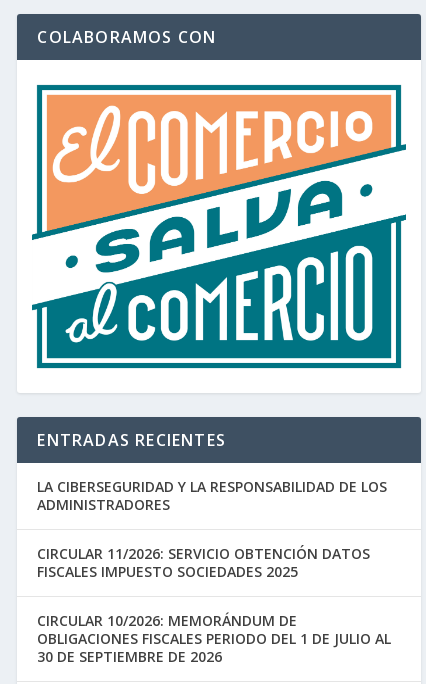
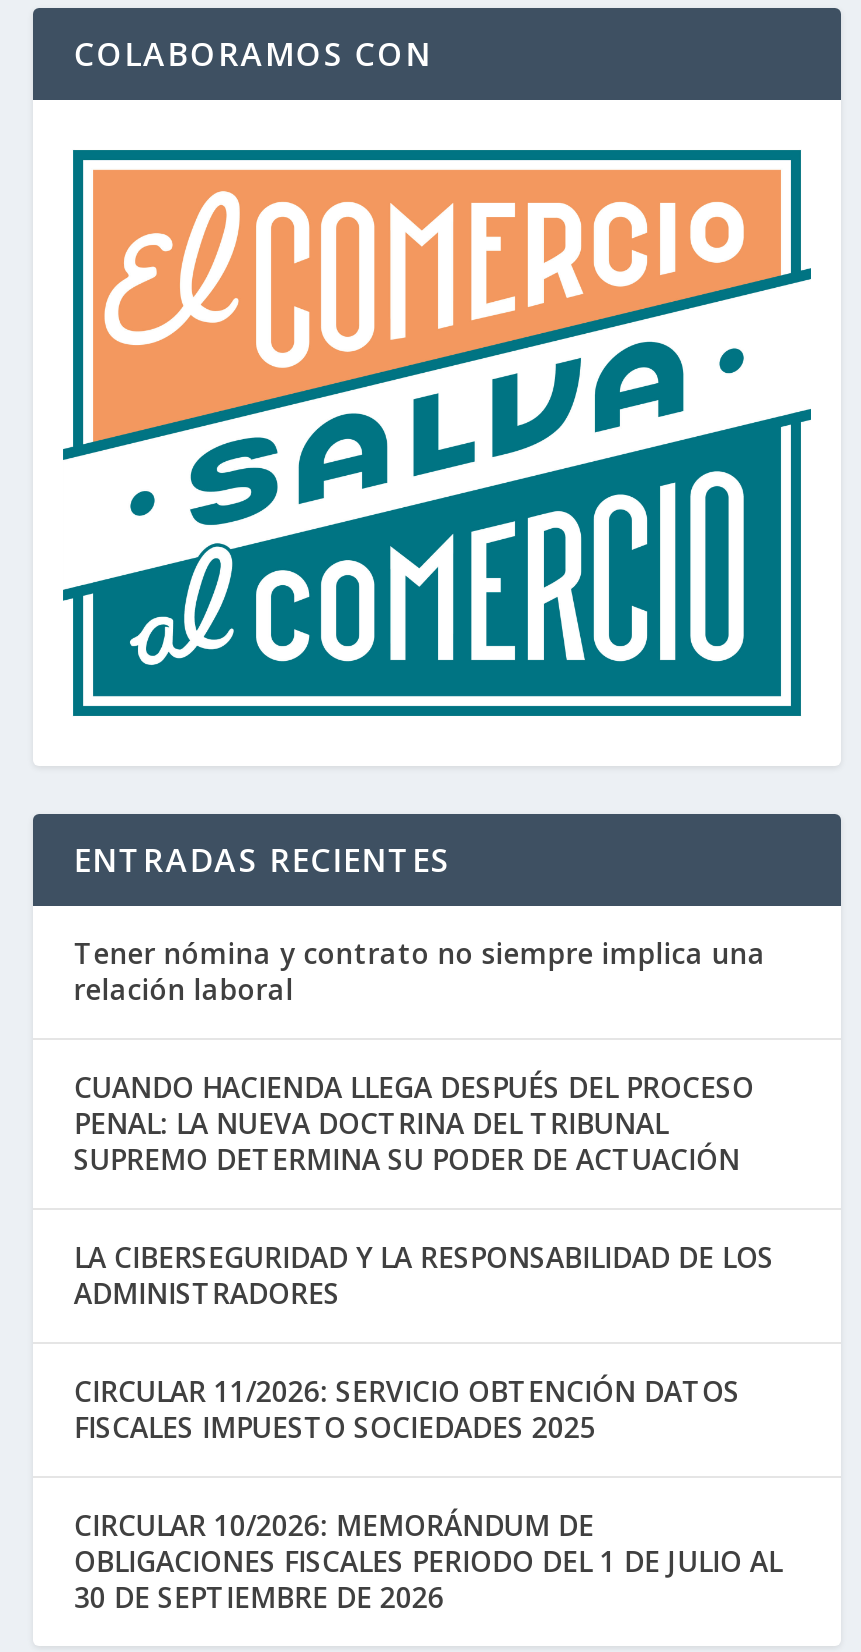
none -> [74,935,766,1179] Tener nómina y contrato no siempre implica una | relación laboral | CUANDO HACIENDA LLEGA DESPUÉS DEL PROCESO | PENAL: LA NUEVA DOCTRINA DEL TRIBUNAL | SUPREMO DETERMINA SU PODER DE ACTUACIÓN

